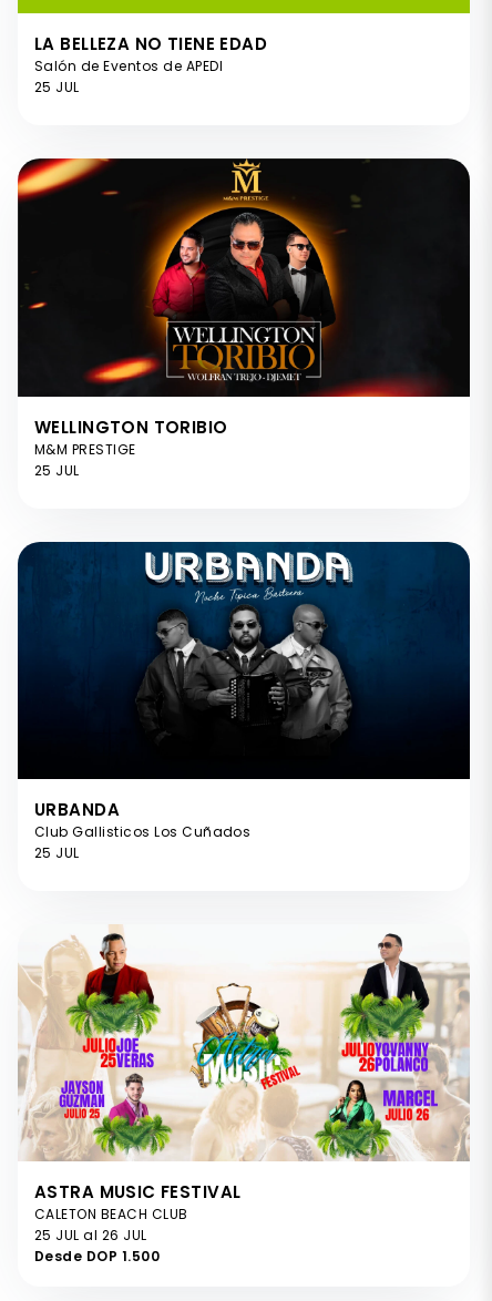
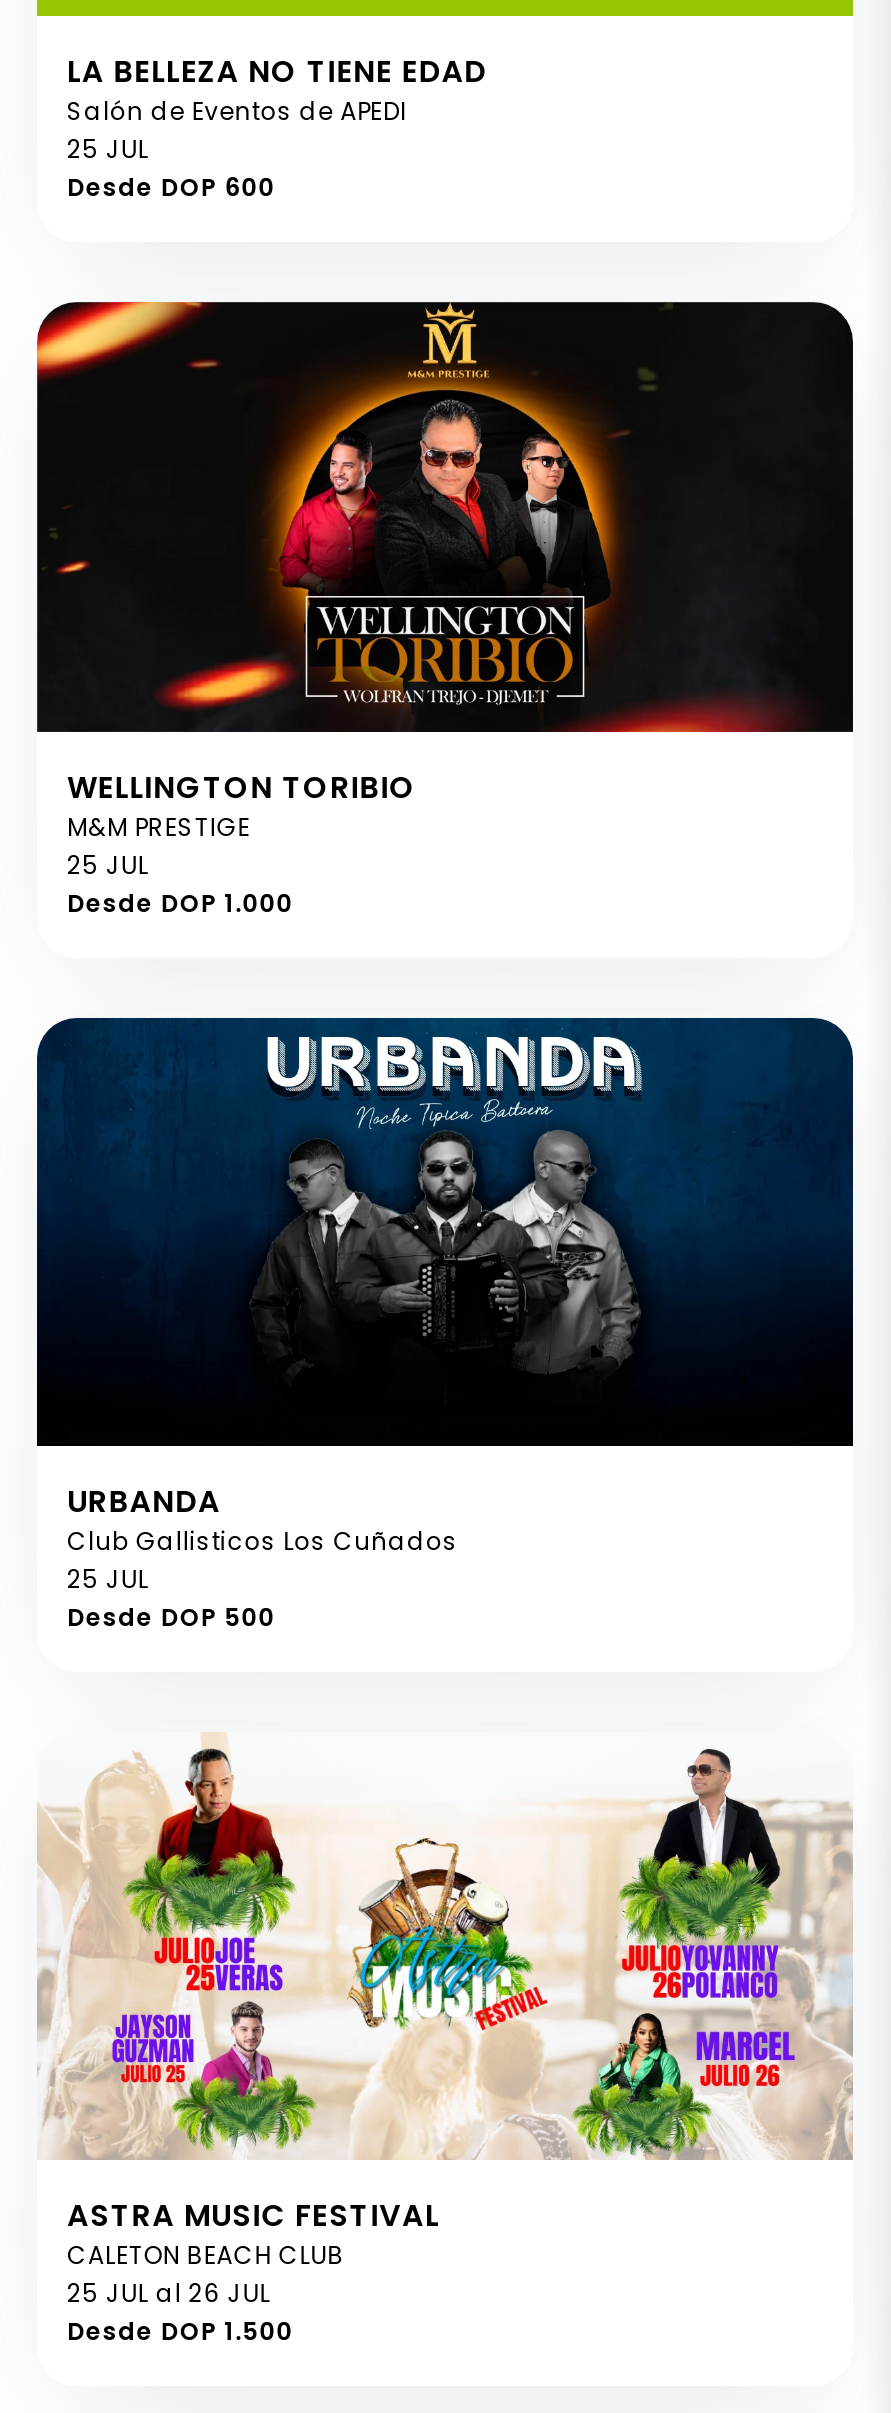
none -> [67,171,275,205] Desde DOP 600
none -> [67,885,293,919] Desde DOP 1.000
none -> [67,1600,275,1634] Desde DOP 500

